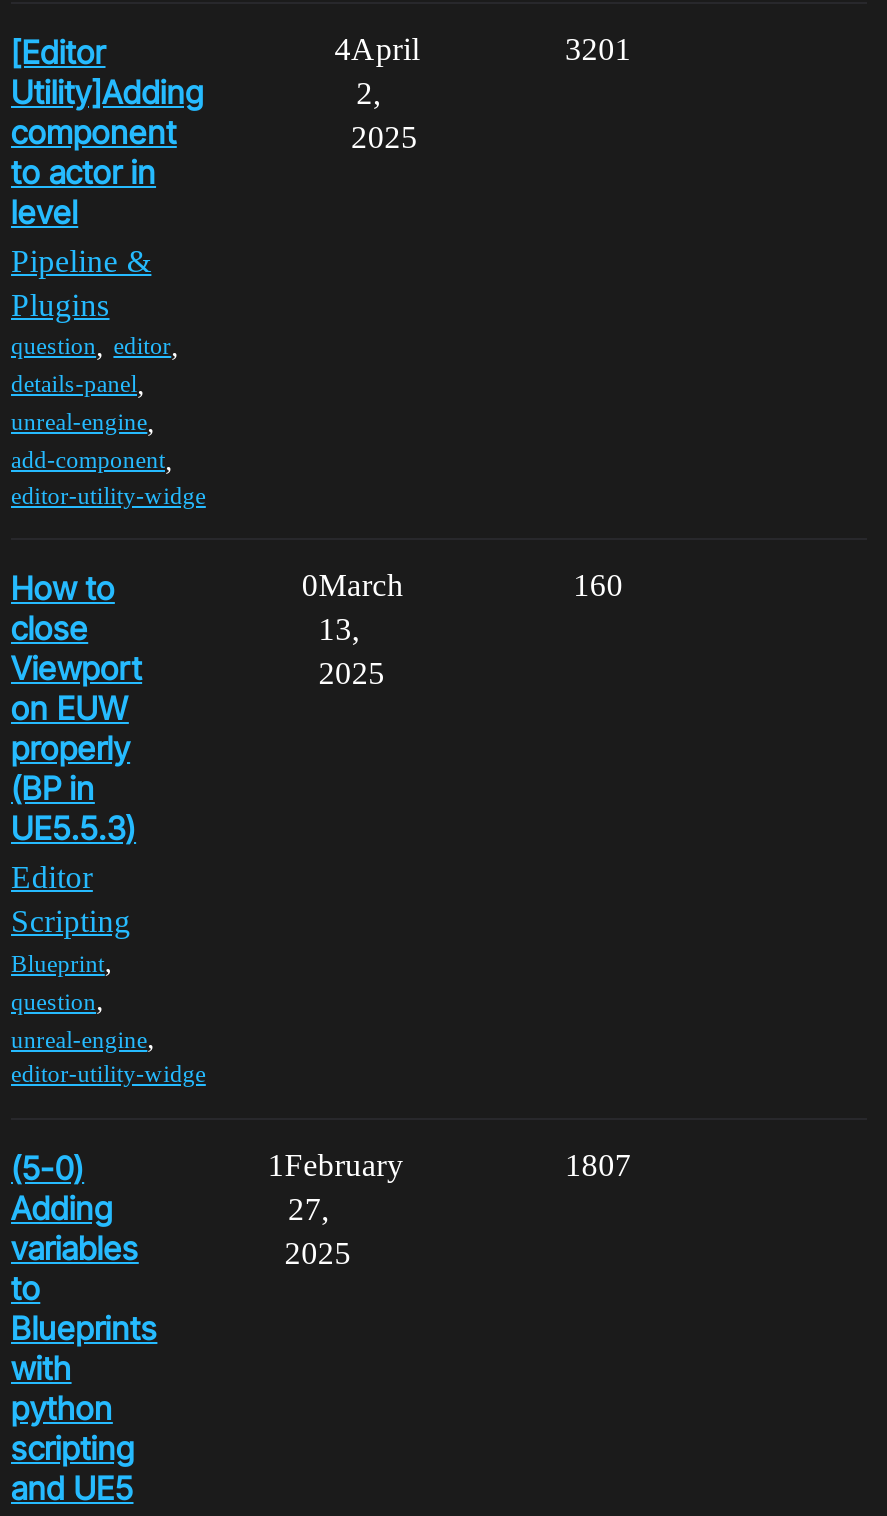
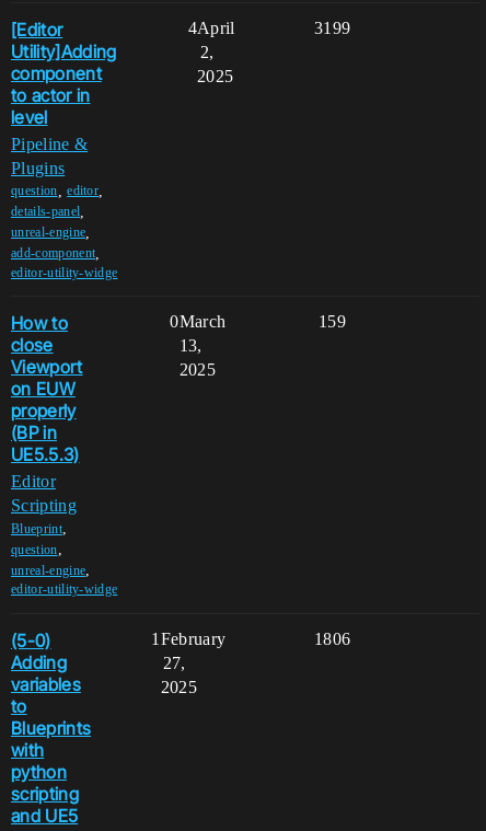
[565,32,631,66] 3201 -> [314,18,350,37] 3199
[573,569,623,603] 160 -> [319,312,346,331] 159
[565,1148,631,1182] 1807 -> [314,629,350,648] 1806

